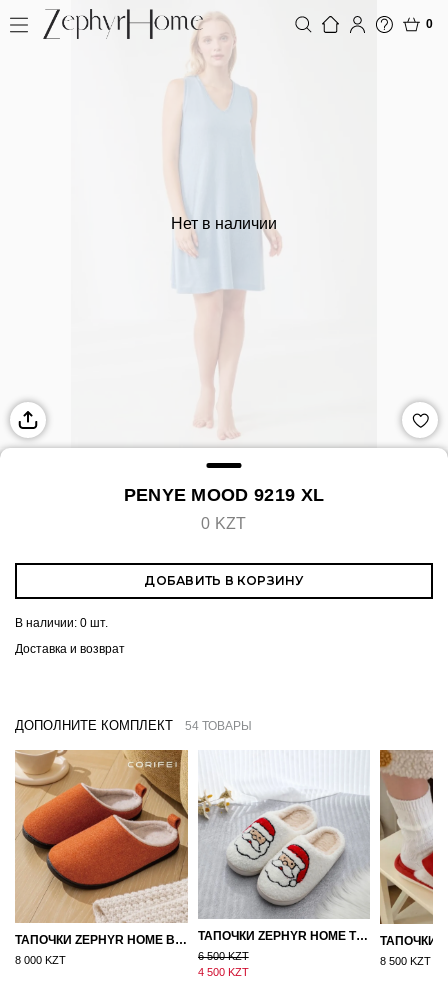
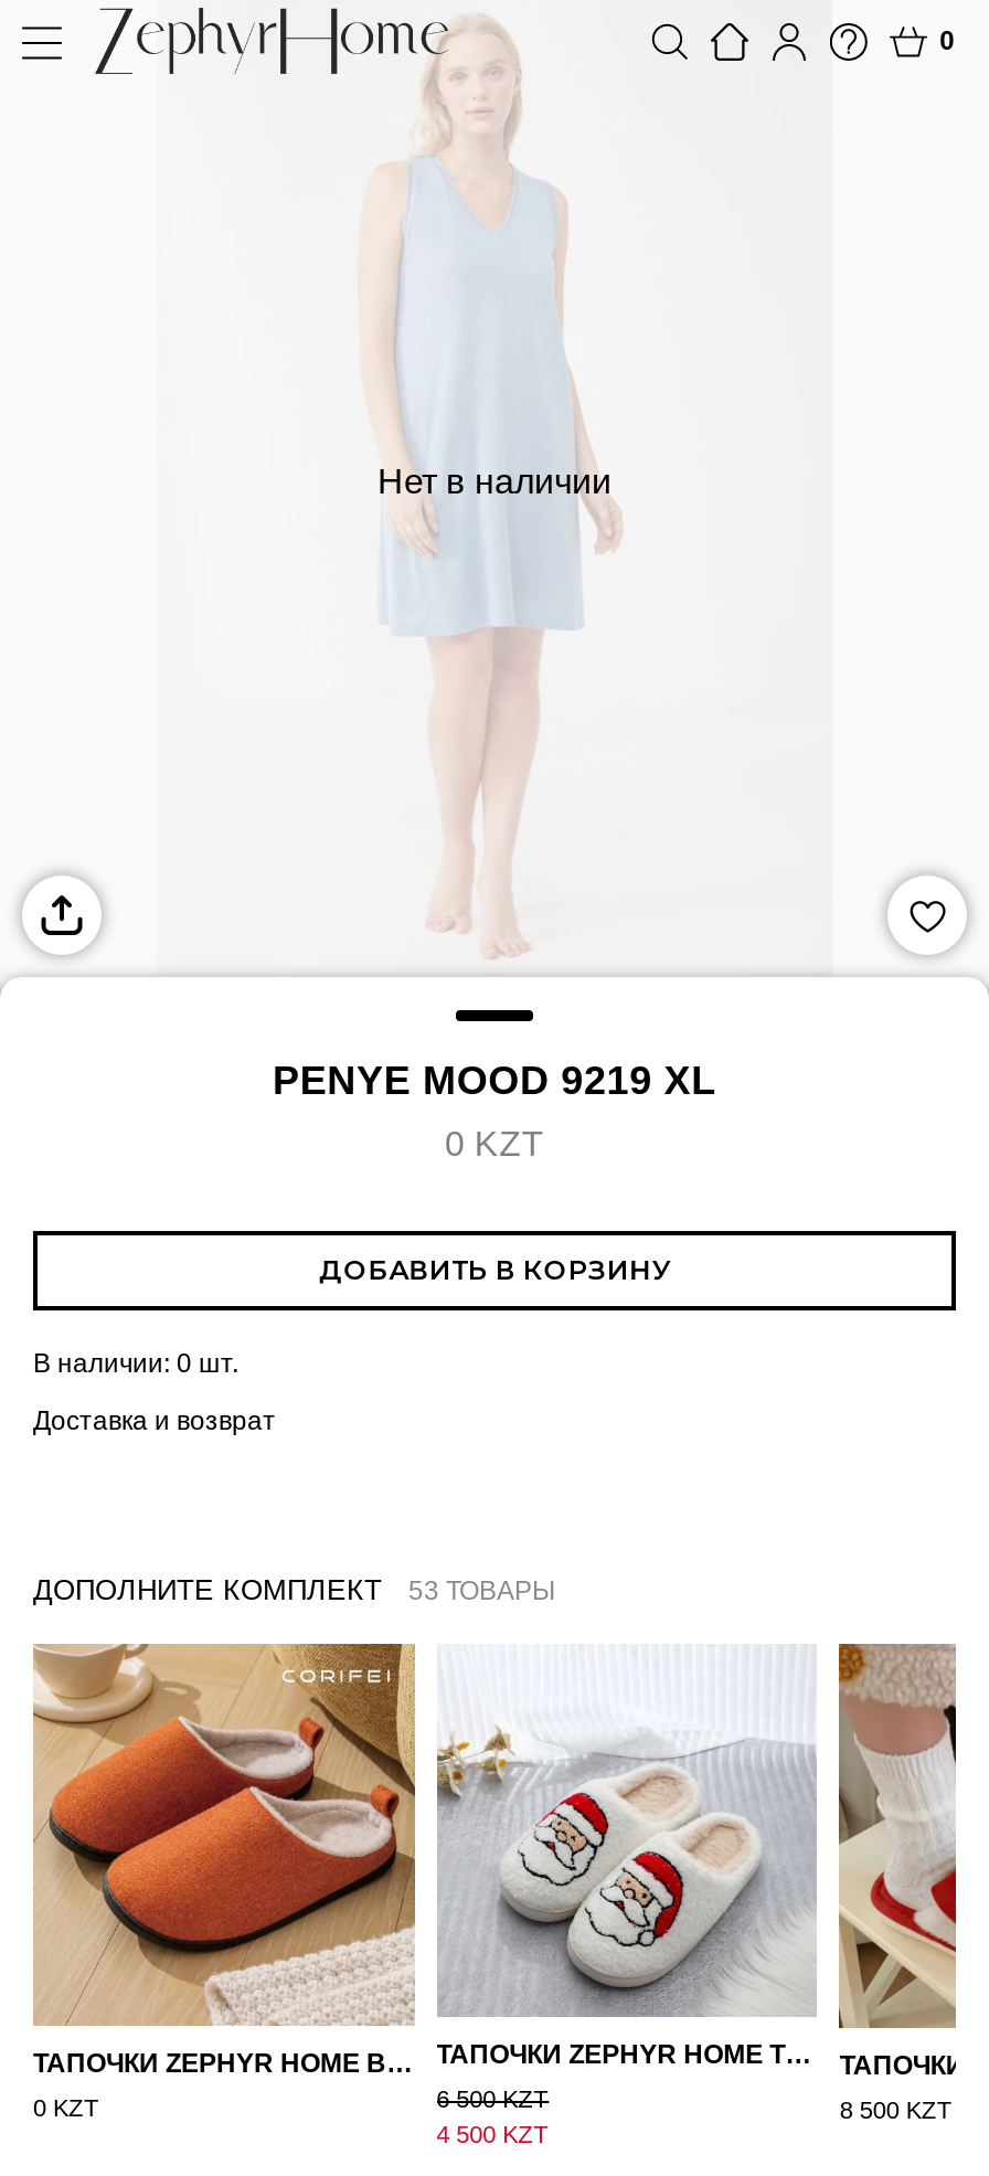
[15,718,252,733] ДОПОЛНИТЕ КОМПЛЕКТ 54 ТОВАРЫ -> [33,1573,556,1606] ДОПОЛНИТЕ КОМПЛЕКТ 53 ТОВАРЫ
[15,954,66,966] 8 000 KZT -> [33,2094,99,2120] 0 KZT

